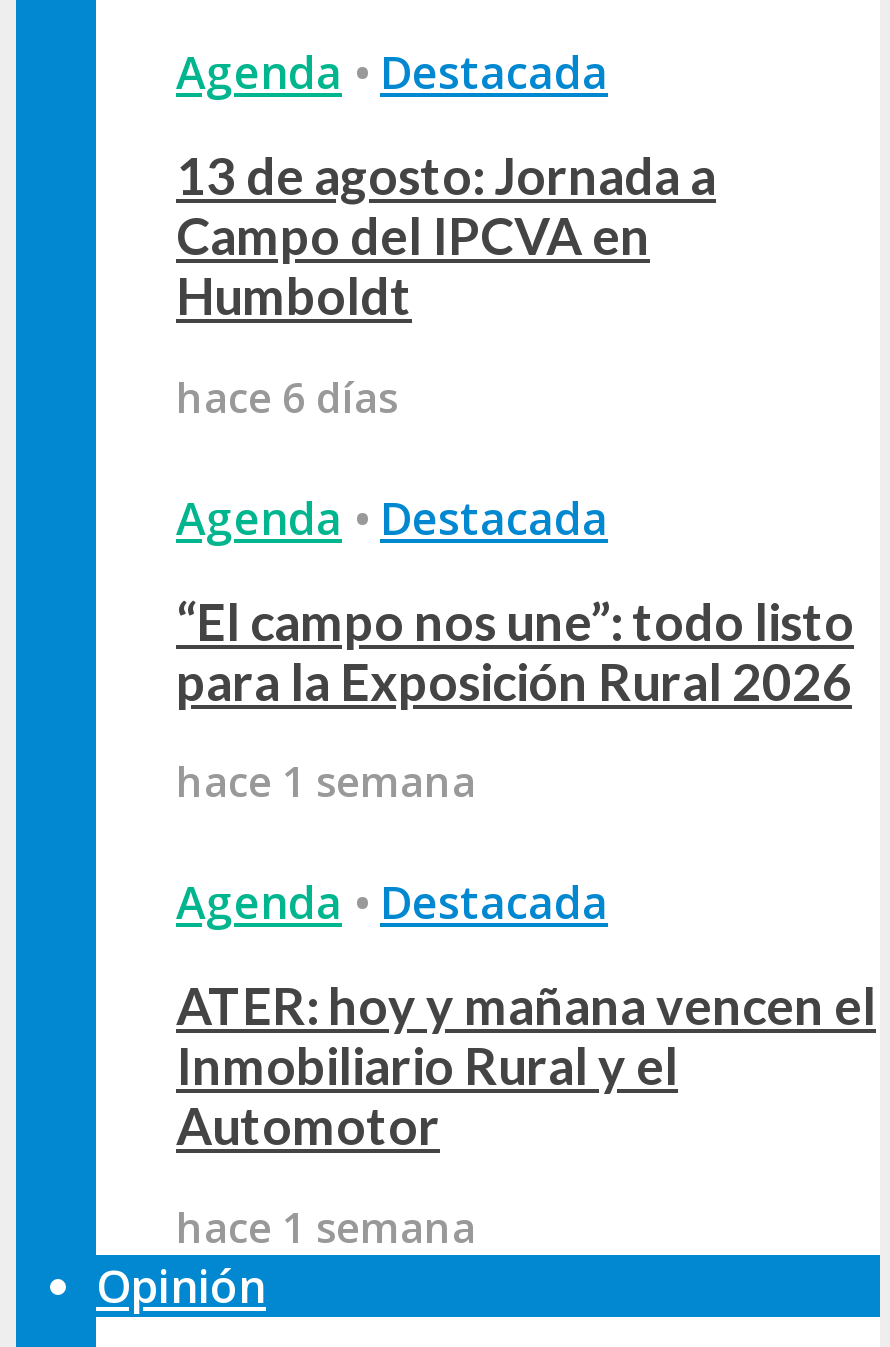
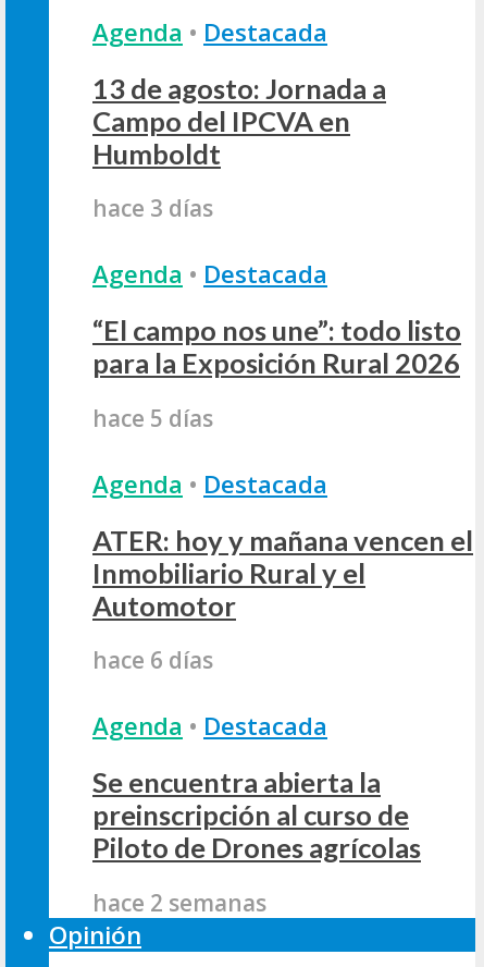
[176,368,398,424] hace 6 días -> [92,193,213,223] hace 3 días
[176,753,476,809] hace 1 semana -> [92,403,213,433] hace 5 días
[176,1198,476,1254] hace 1 semana -> [92,645,421,918] hace 6 días | Agenda • Destacada | Se encuentra abierta la | preinscripción al curso de | Piloto de Drones agrícolas | hace 2 semanas

